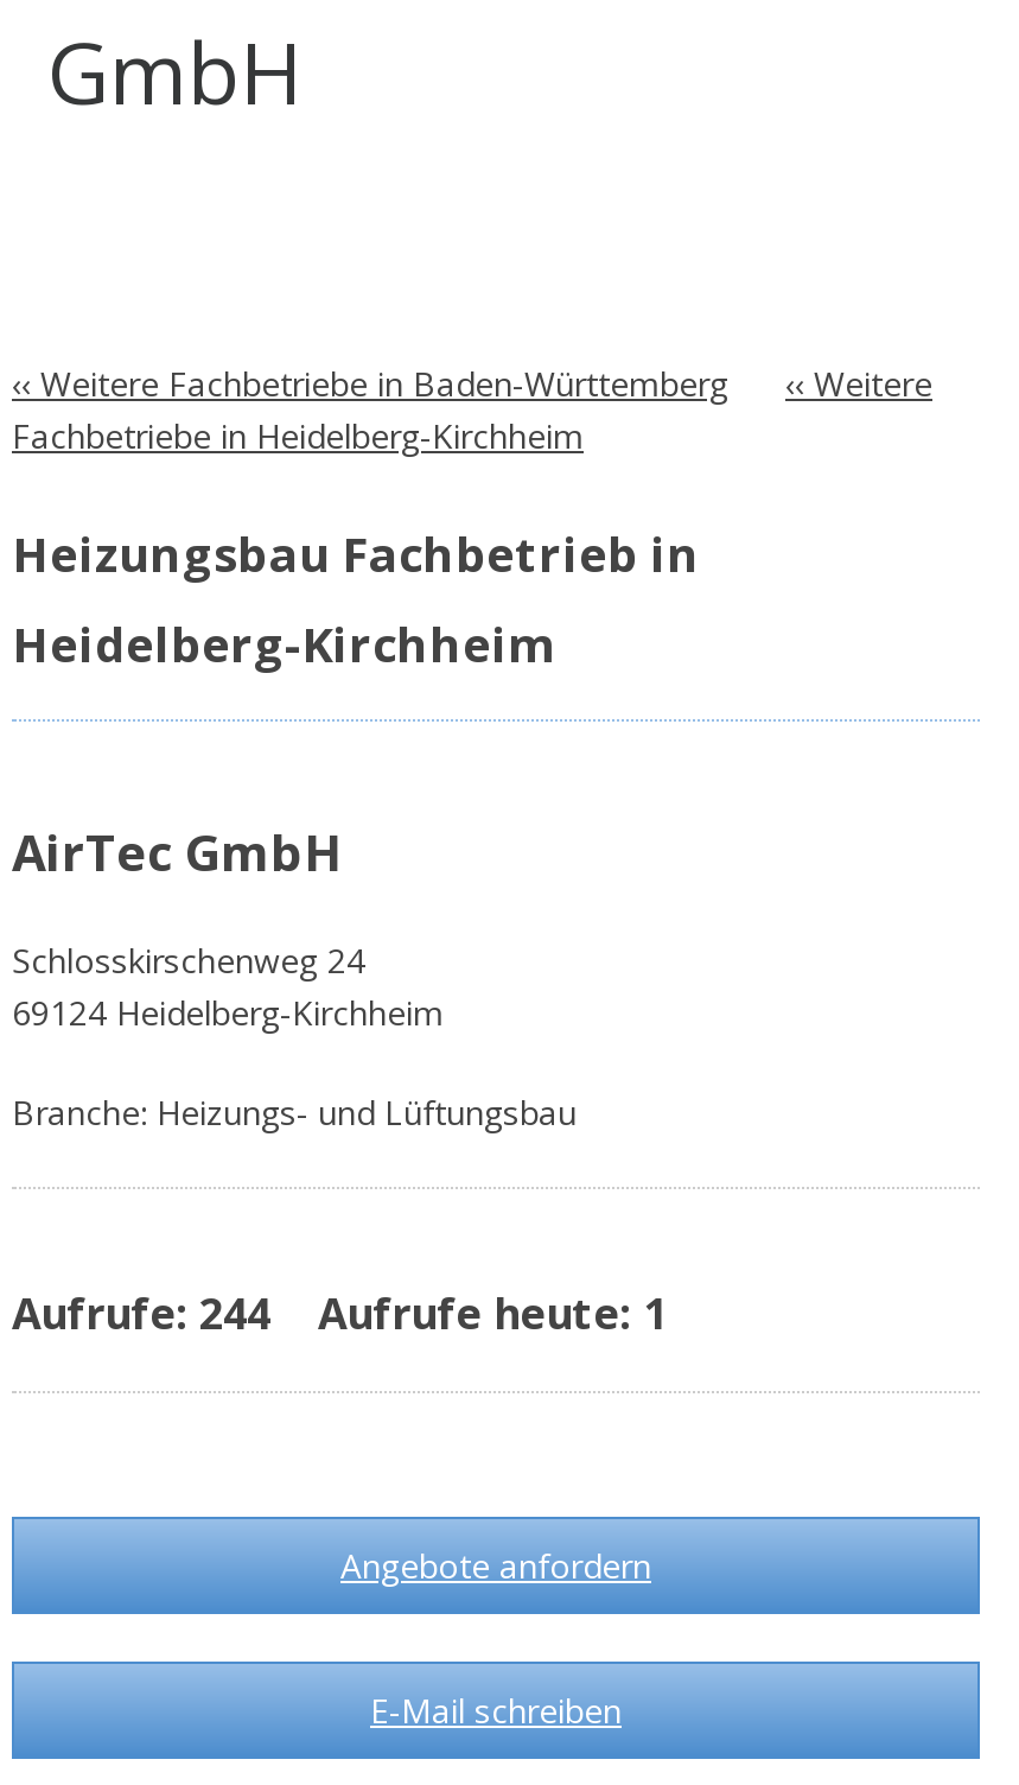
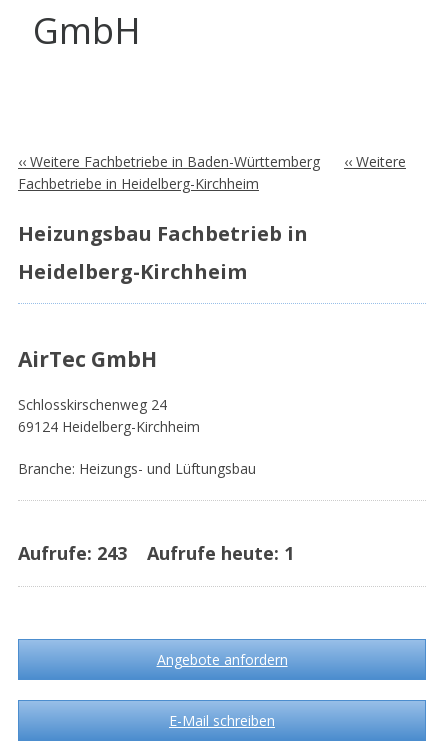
[12,1284,667,1341] Aufrufe: 244 Aufrufe heute: 1 -> [18,541,294,565] Aufrufe: 243 Aufrufe heute: 1

